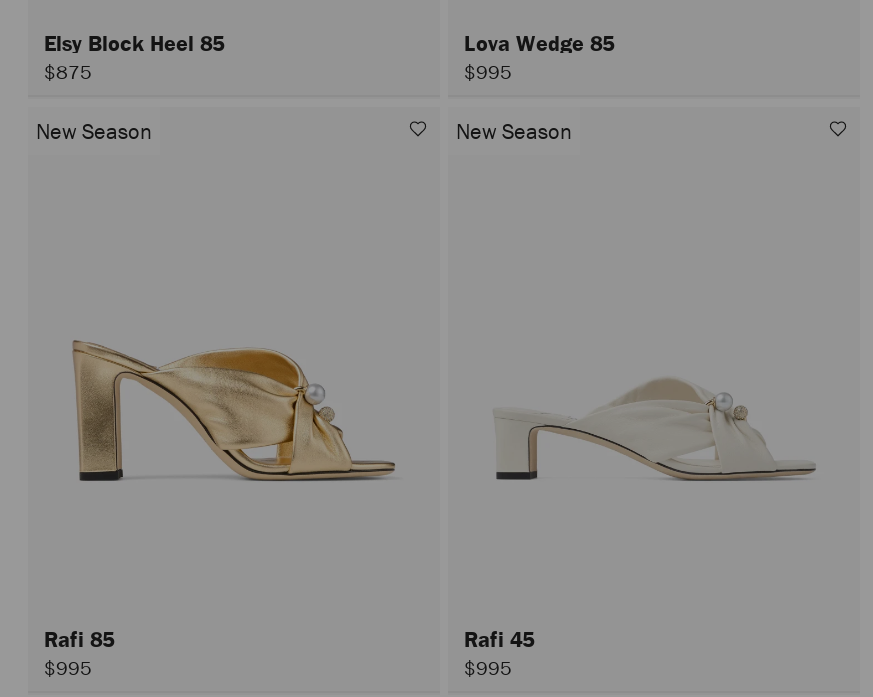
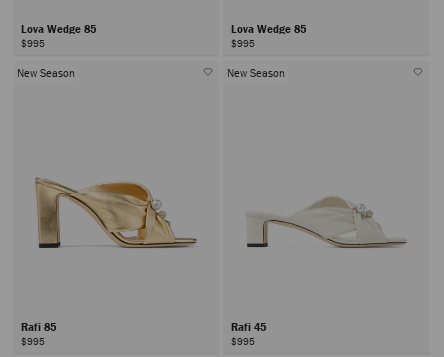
[44,27,230,85] Elsy Block Heel 85 | $875 -> [21,21,99,50] Lova Wedge 85 | $995

